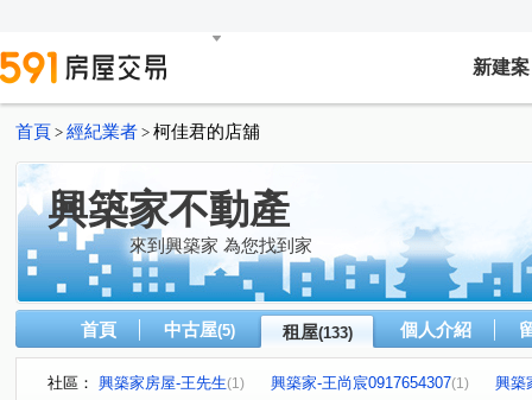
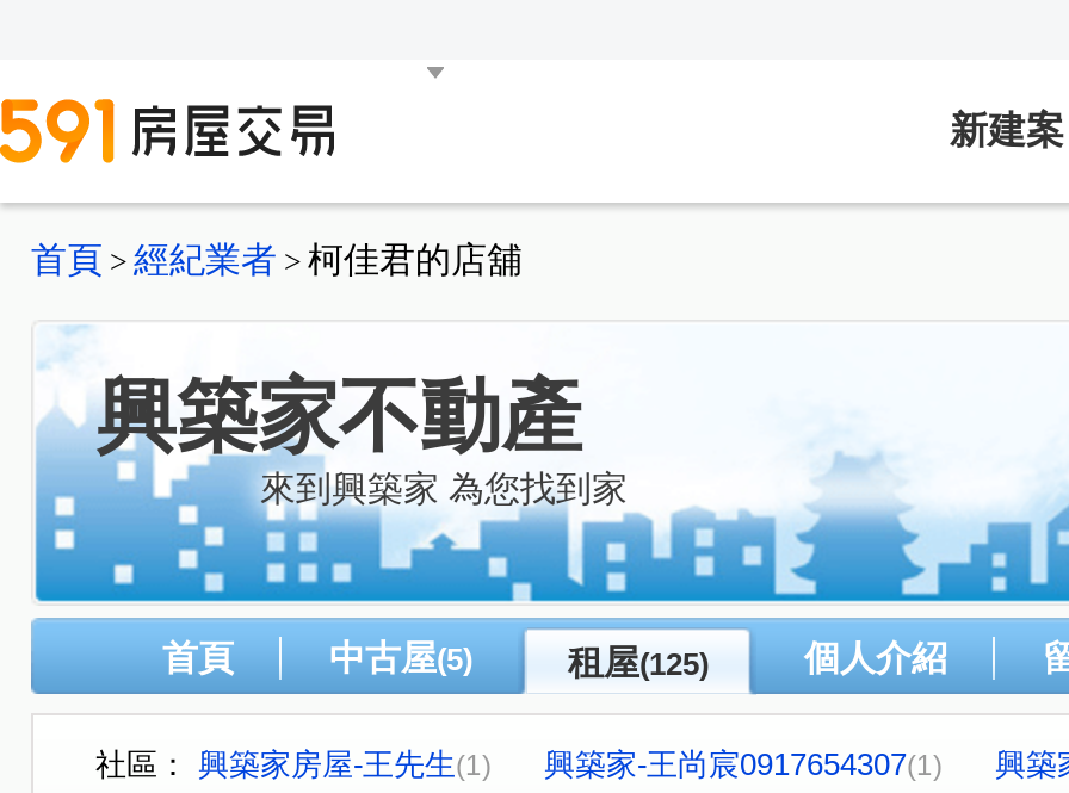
[283,322,353,342] 租屋(133) -> [568,642,709,682] 租屋(125)

